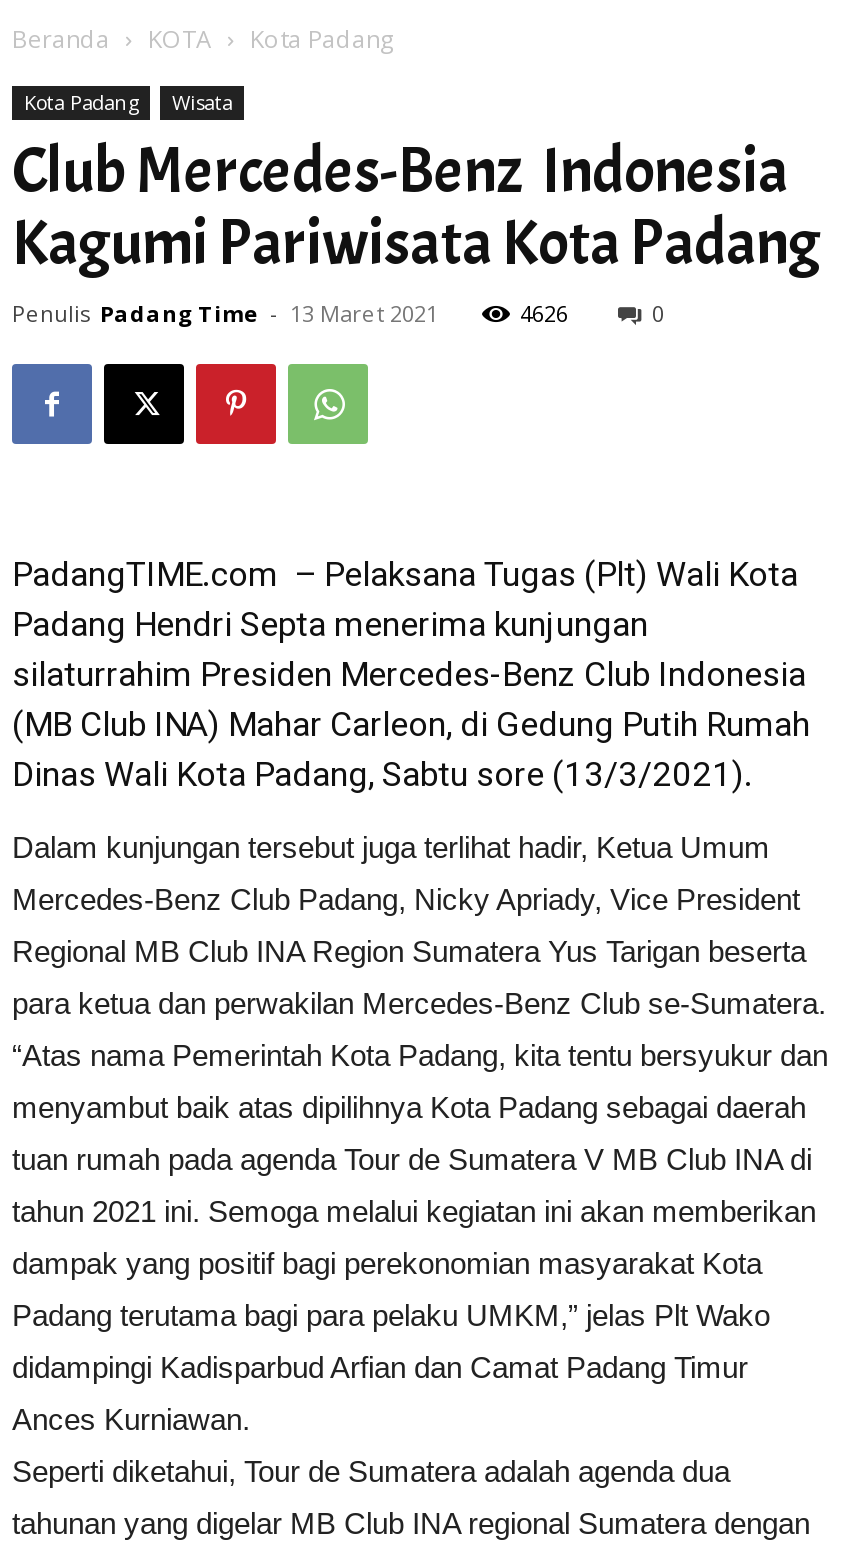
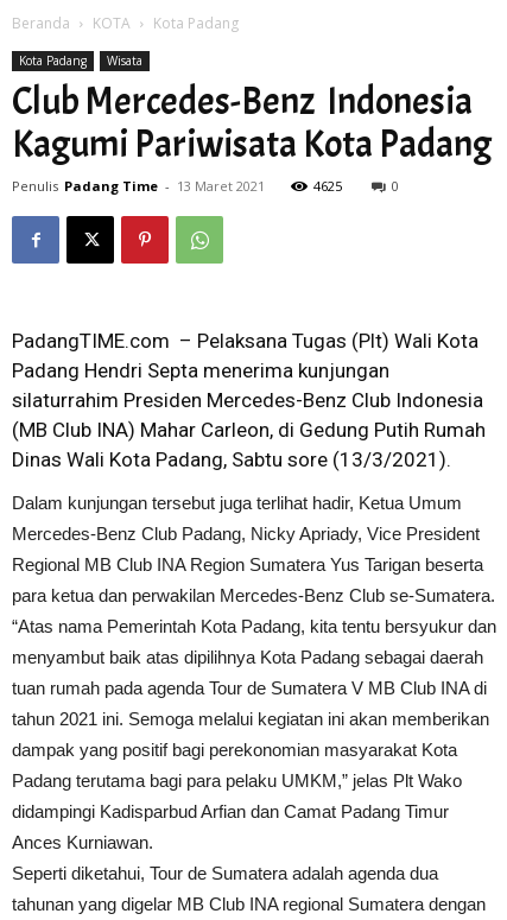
[520,298,568,328] 4626 -> [313,177,342,195] 4625

